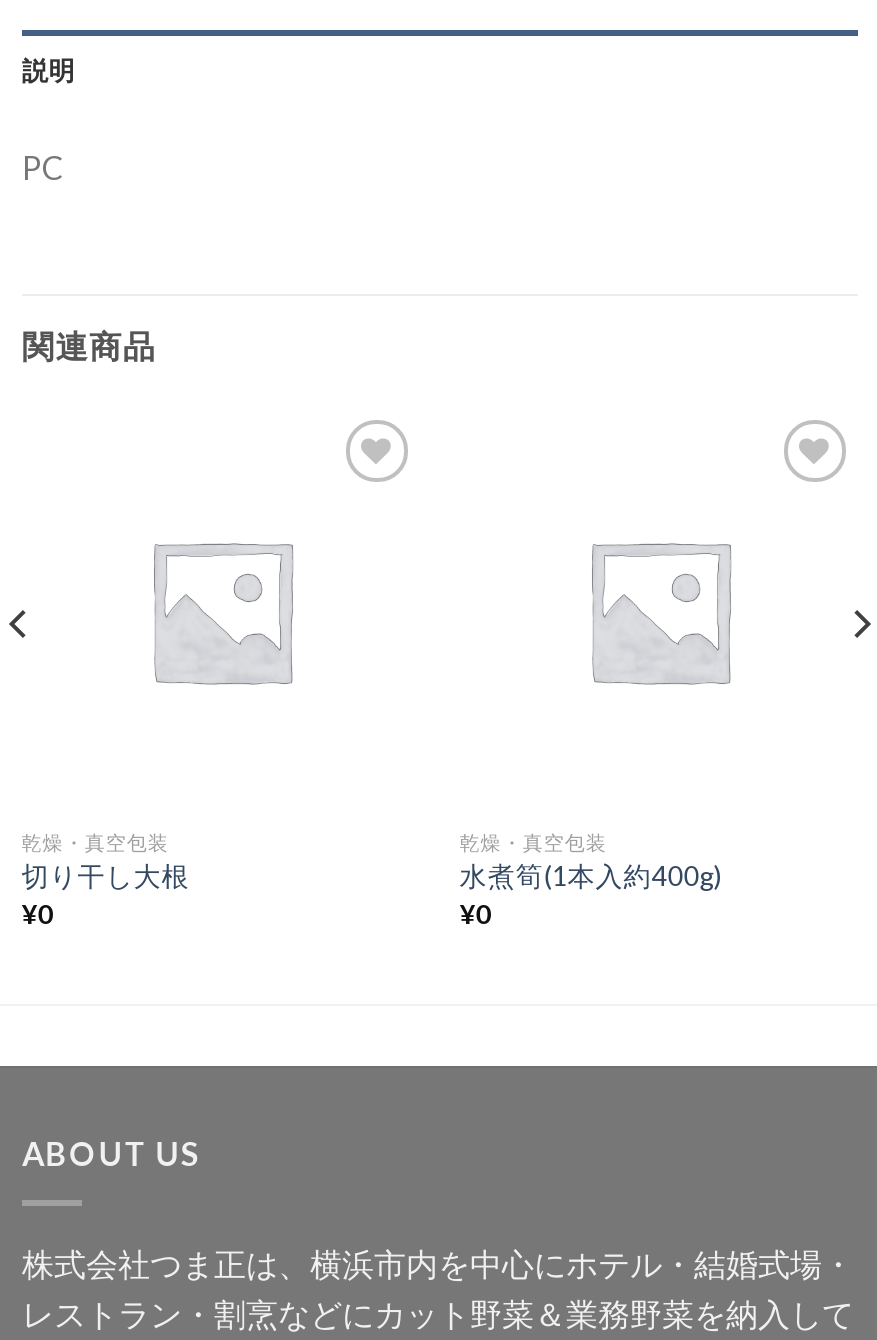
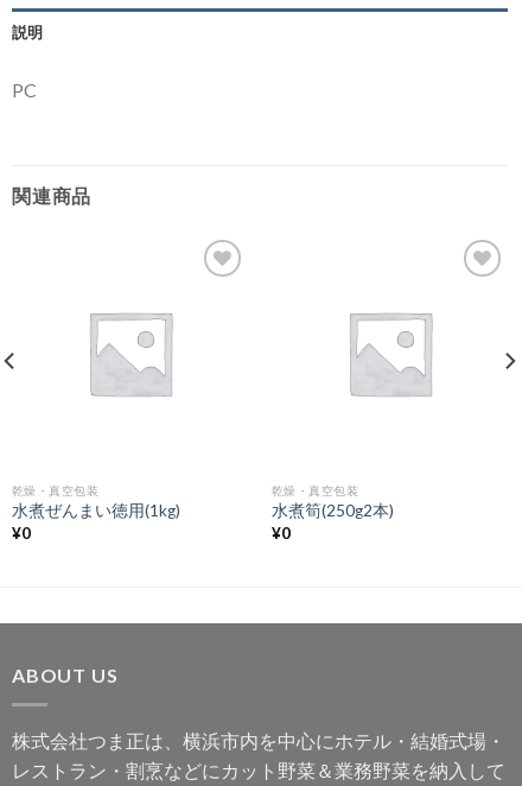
[22,861,190,893] 切り干し大根 -> [12,502,180,521] 水煮ぜんまい徳用(1kg)
[460,861,722,893] 水煮筍(1本入約400g) -> [271,502,394,521] 水煮筍(250g2本)

